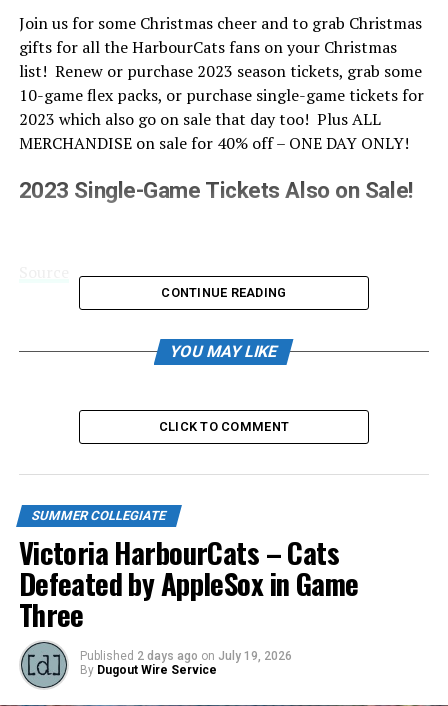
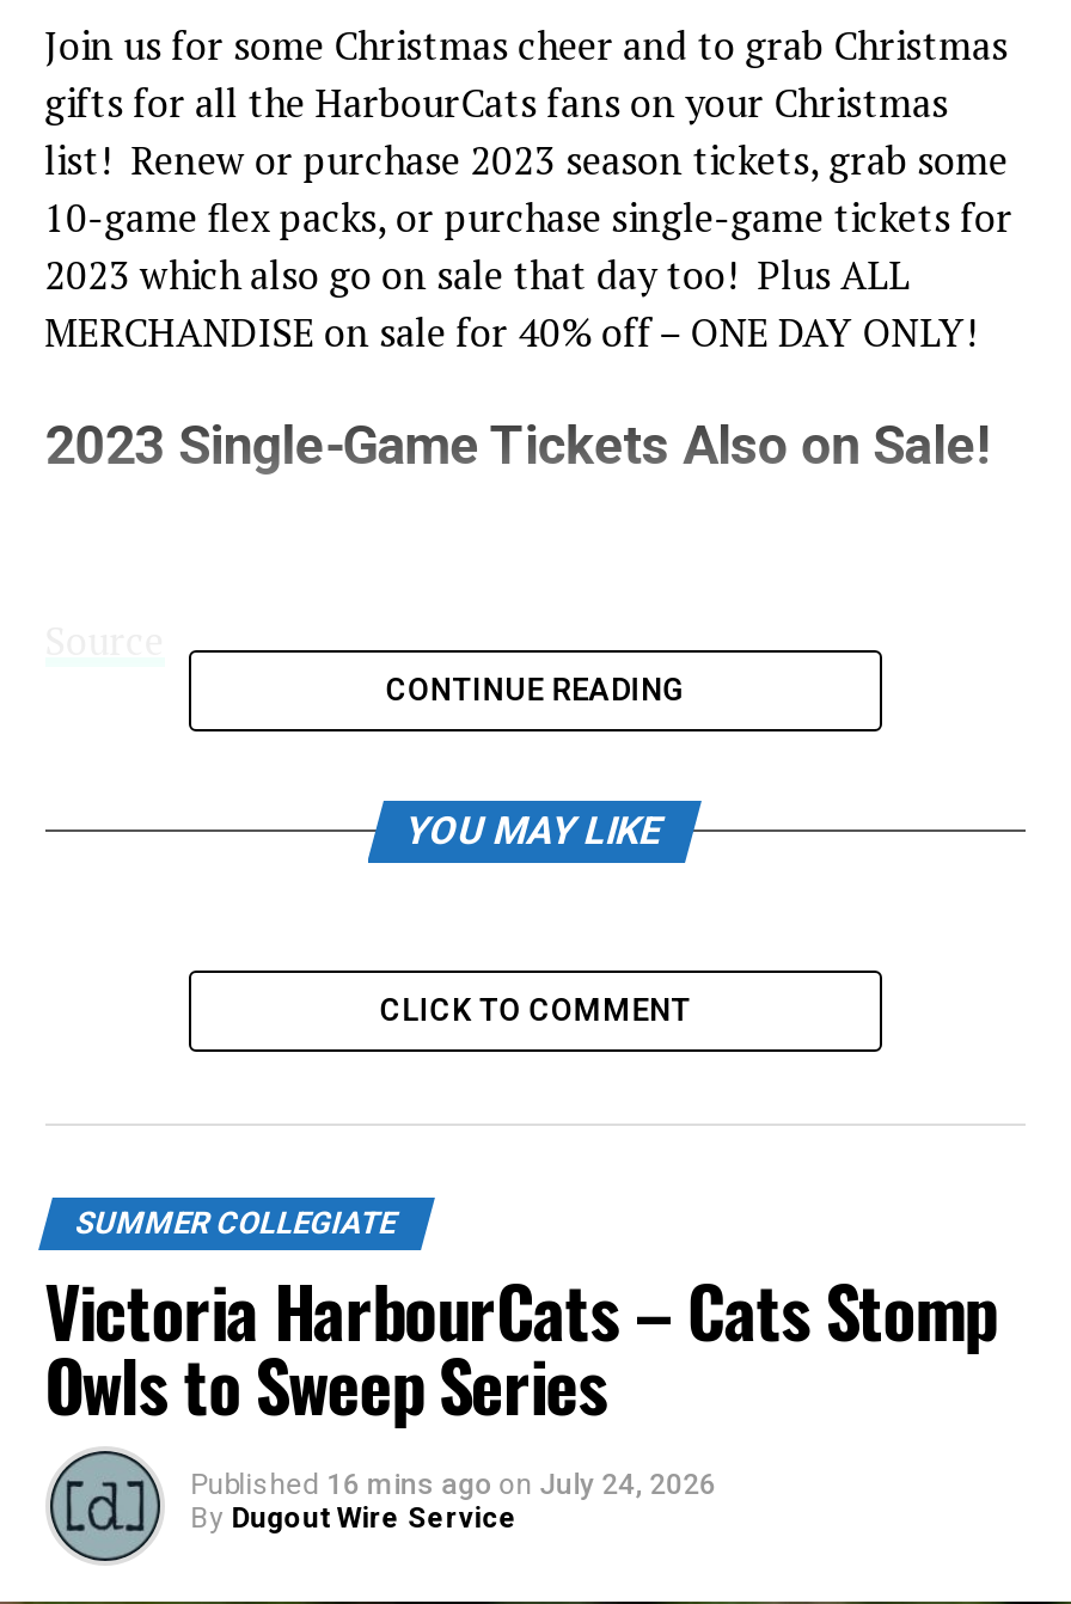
[19,531,358,663] Victoria HarbourCats – Cats | Defeated by AppleSox in Game | Three | Published 2 days ago on July 19, 2026 -> [45,1260,996,1501] Victoria HarbourCats – Cats Stomp | Owls to Sweep Series | Published 16 mins ago on July 24, 2026

